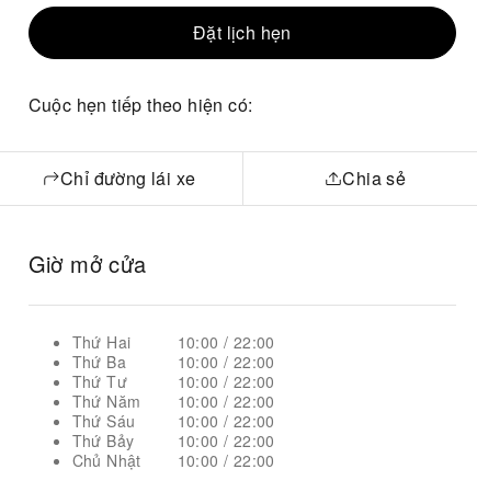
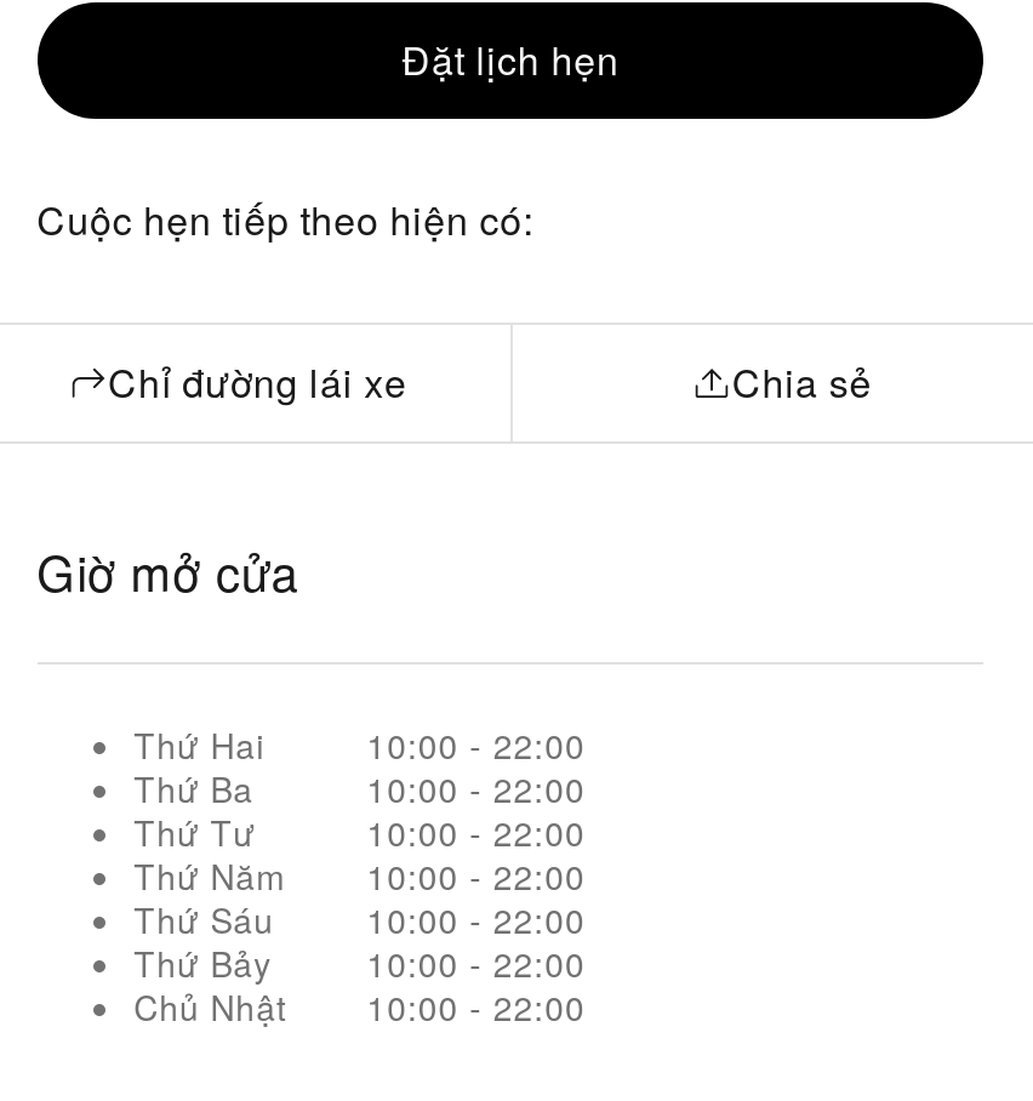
[177,331,275,353] 10:00 / 22:00 -> [367,720,585,769] 10:00 - 22:00
[177,351,275,373] 10:00 / 22:00 -> [367,764,585,812] 10:00 - 22:00
[177,370,275,392] 10:00 / 22:00 -> [367,808,585,856] 10:00 - 22:00
[72,390,275,412] Thứ Năm 10:00 / 22:00 -> [134,851,585,900] Thứ Năm 10:00 - 22:00
[72,410,275,432] Thứ Sáu 10:00 / 22:00 -> [134,895,585,943] Thứ Sáu 10:00 - 22:00
[72,430,275,451] Thứ Bảy 10:00 / 22:00 -> [134,939,585,987] Thứ Bảy 10:00 - 22:00
[72,449,275,471] Chủ Nhật 10:00 / 22:00 -> [134,982,585,1031] Chủ Nhật 10:00 - 22:00

